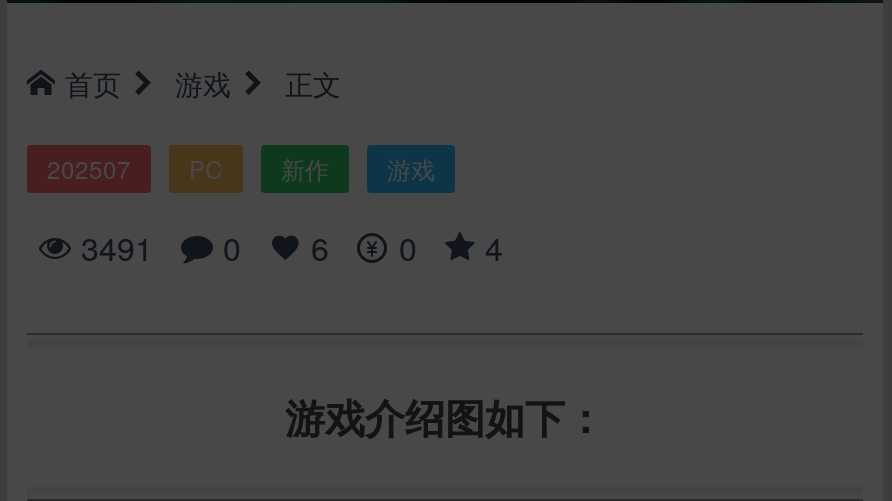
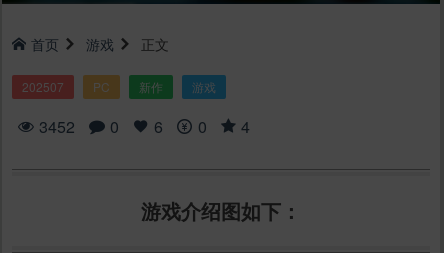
[81,226,503,272] 3491 0 6 0 4 -> [39,115,250,138] 3452 0 6 0 4

